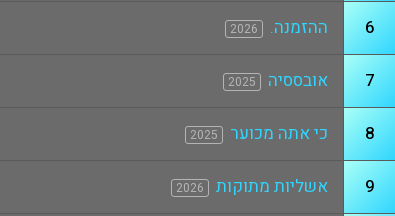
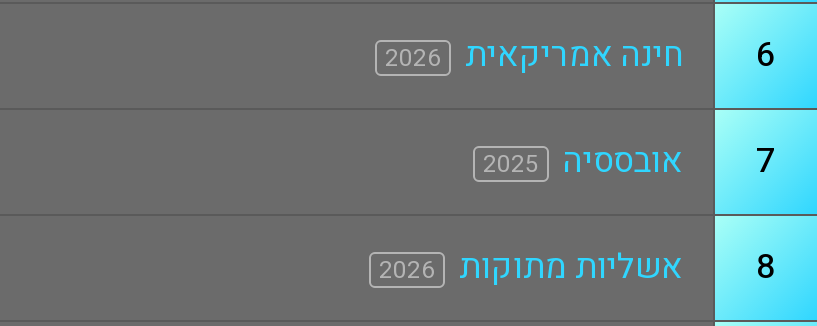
[270,15,328,40] ההזמנה. -> [465,30,683,80] חינה אמריקאית
[190,121,374,199] כי אתה מכוער | 2025 | 9 -> none

